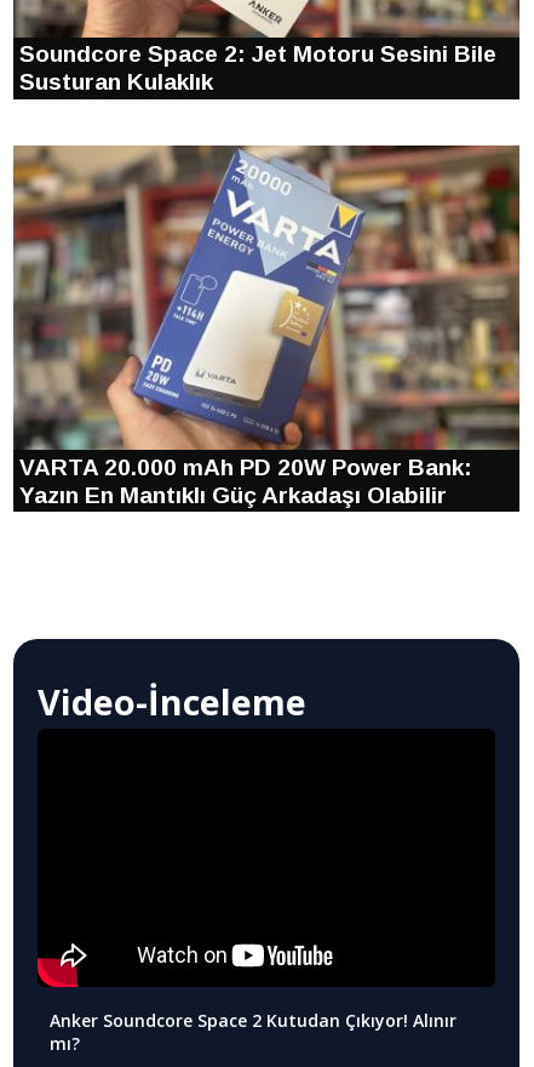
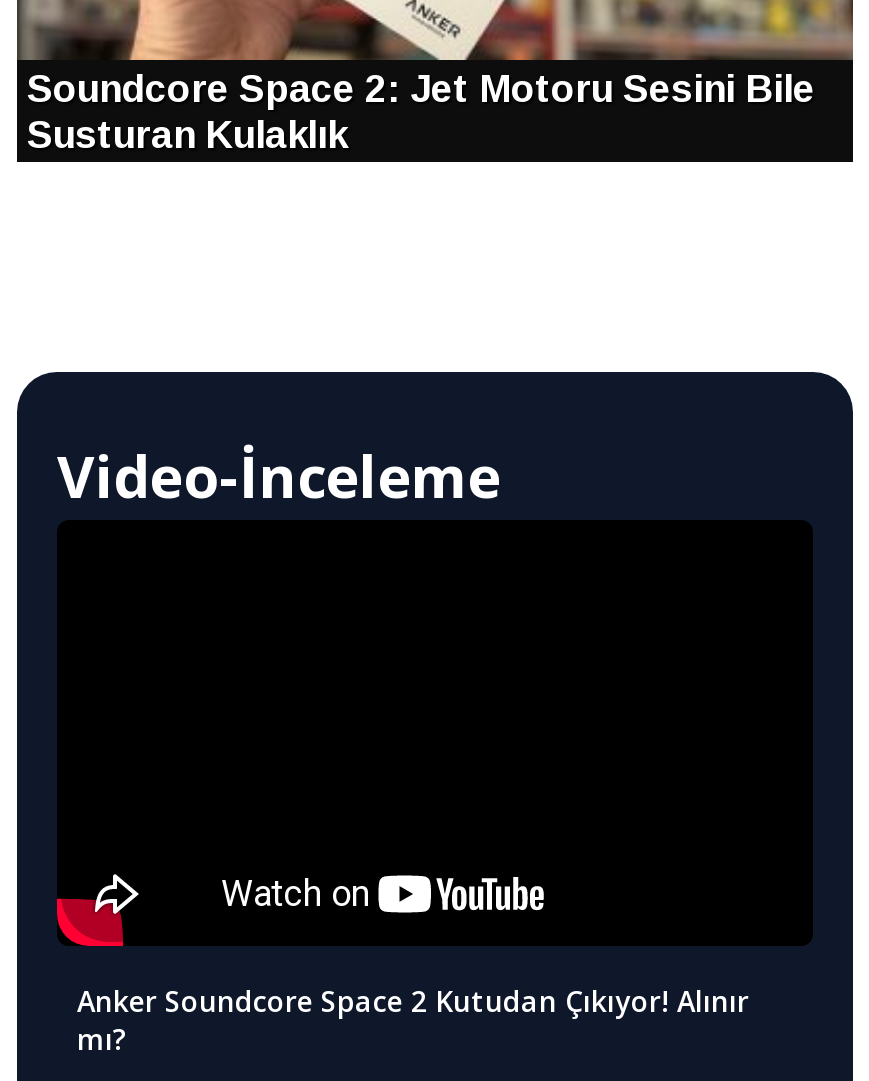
[12,144,521,508] [image] | VARTA 20.000 mAh PD 20W Power Bank: | Yazın En Mantıklı Güç Arkadaşı Olabilir -> none

